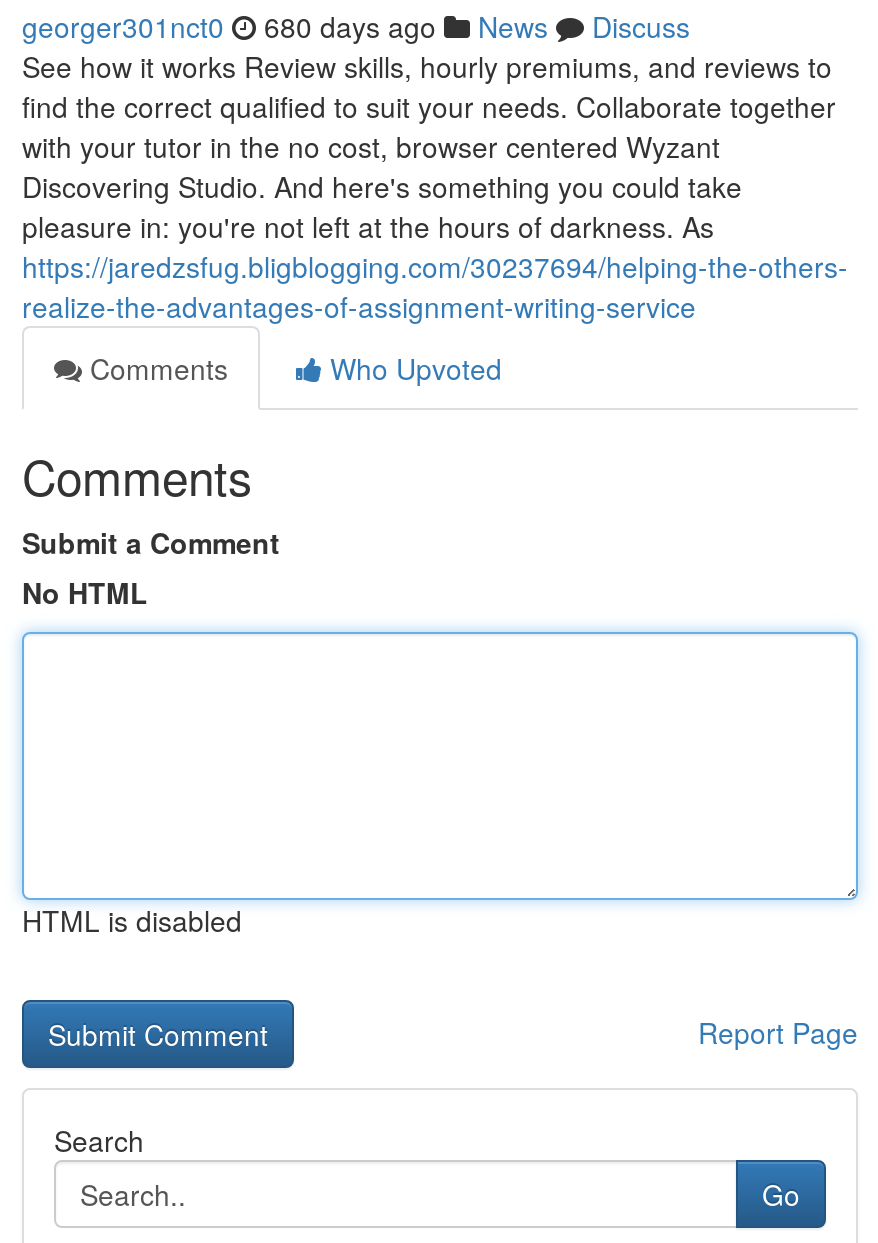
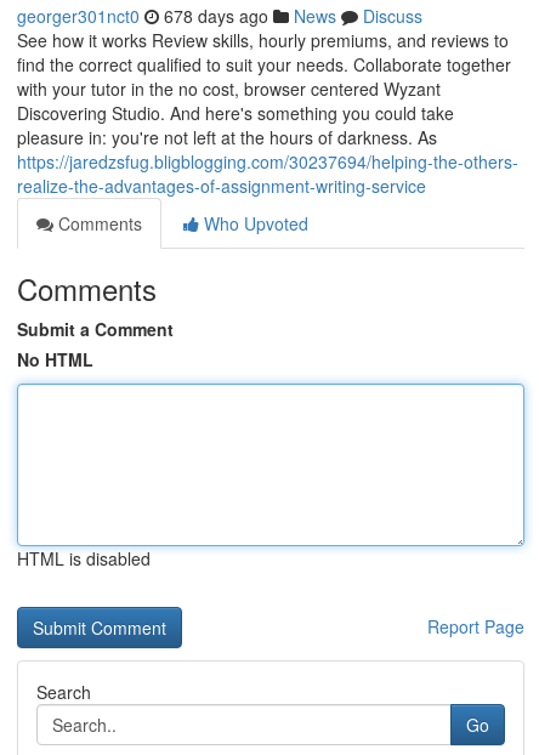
[22,6,690,46] georger301nct0 680 days ago News Discuss -> [17,4,422,28] georger301nct0 678 days ago News Discuss

